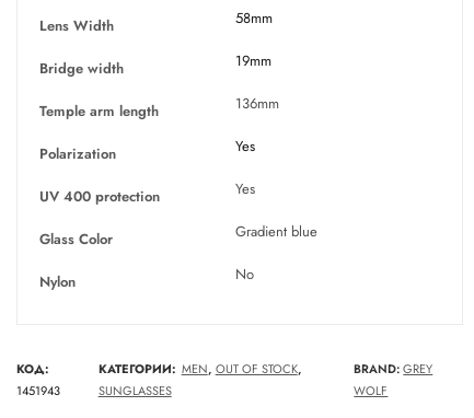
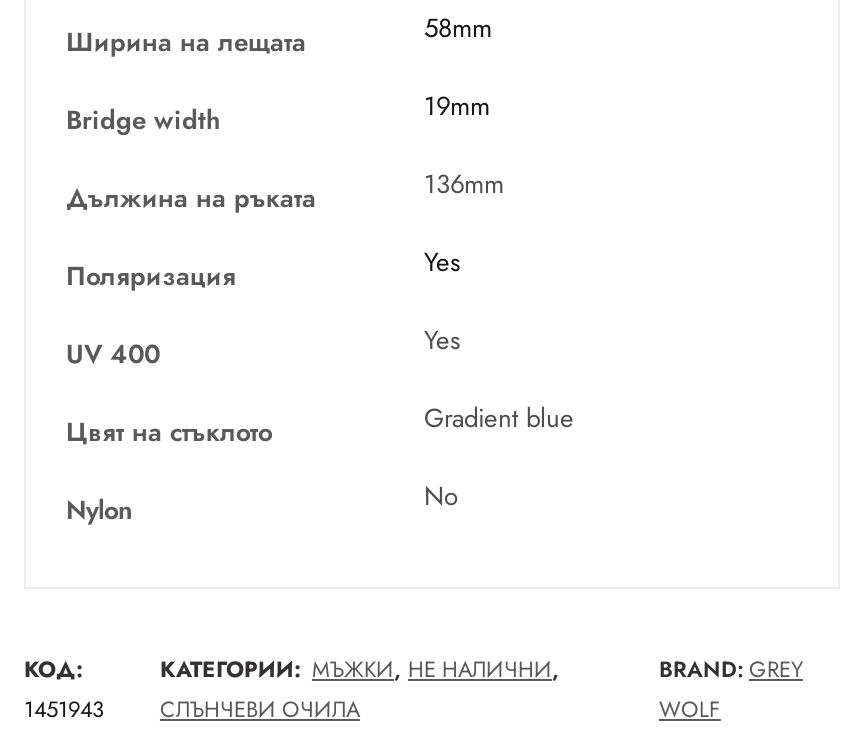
[39,16,114,37] Lens Width -> [66,24,306,62] Ширина на лещата
[39,101,159,122] Temple arm length -> [66,180,316,218] Дължина на ръката
[39,144,116,165] Polarization -> [66,258,236,296] Поляризация
[39,186,160,207] UV 400 protection -> [66,336,160,374] UV 400
[39,229,113,250] Glass Color -> [66,414,272,452] Цвят на стъклото
[98,360,302,400] КАТЕГОРИИ: MEN, OUT OF STOCK, | SUNGLASSES -> [160,654,560,726] КАТЕГОРИИ: МЪЖКИ, НЕ НАЛИЧНИ, | СЛЪНЧЕВИ ОЧИЛА

